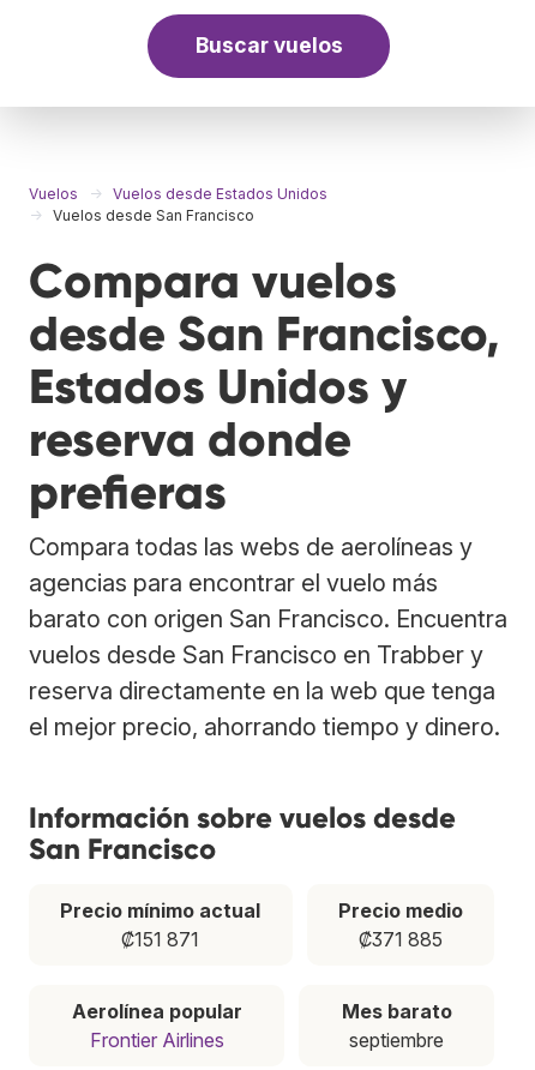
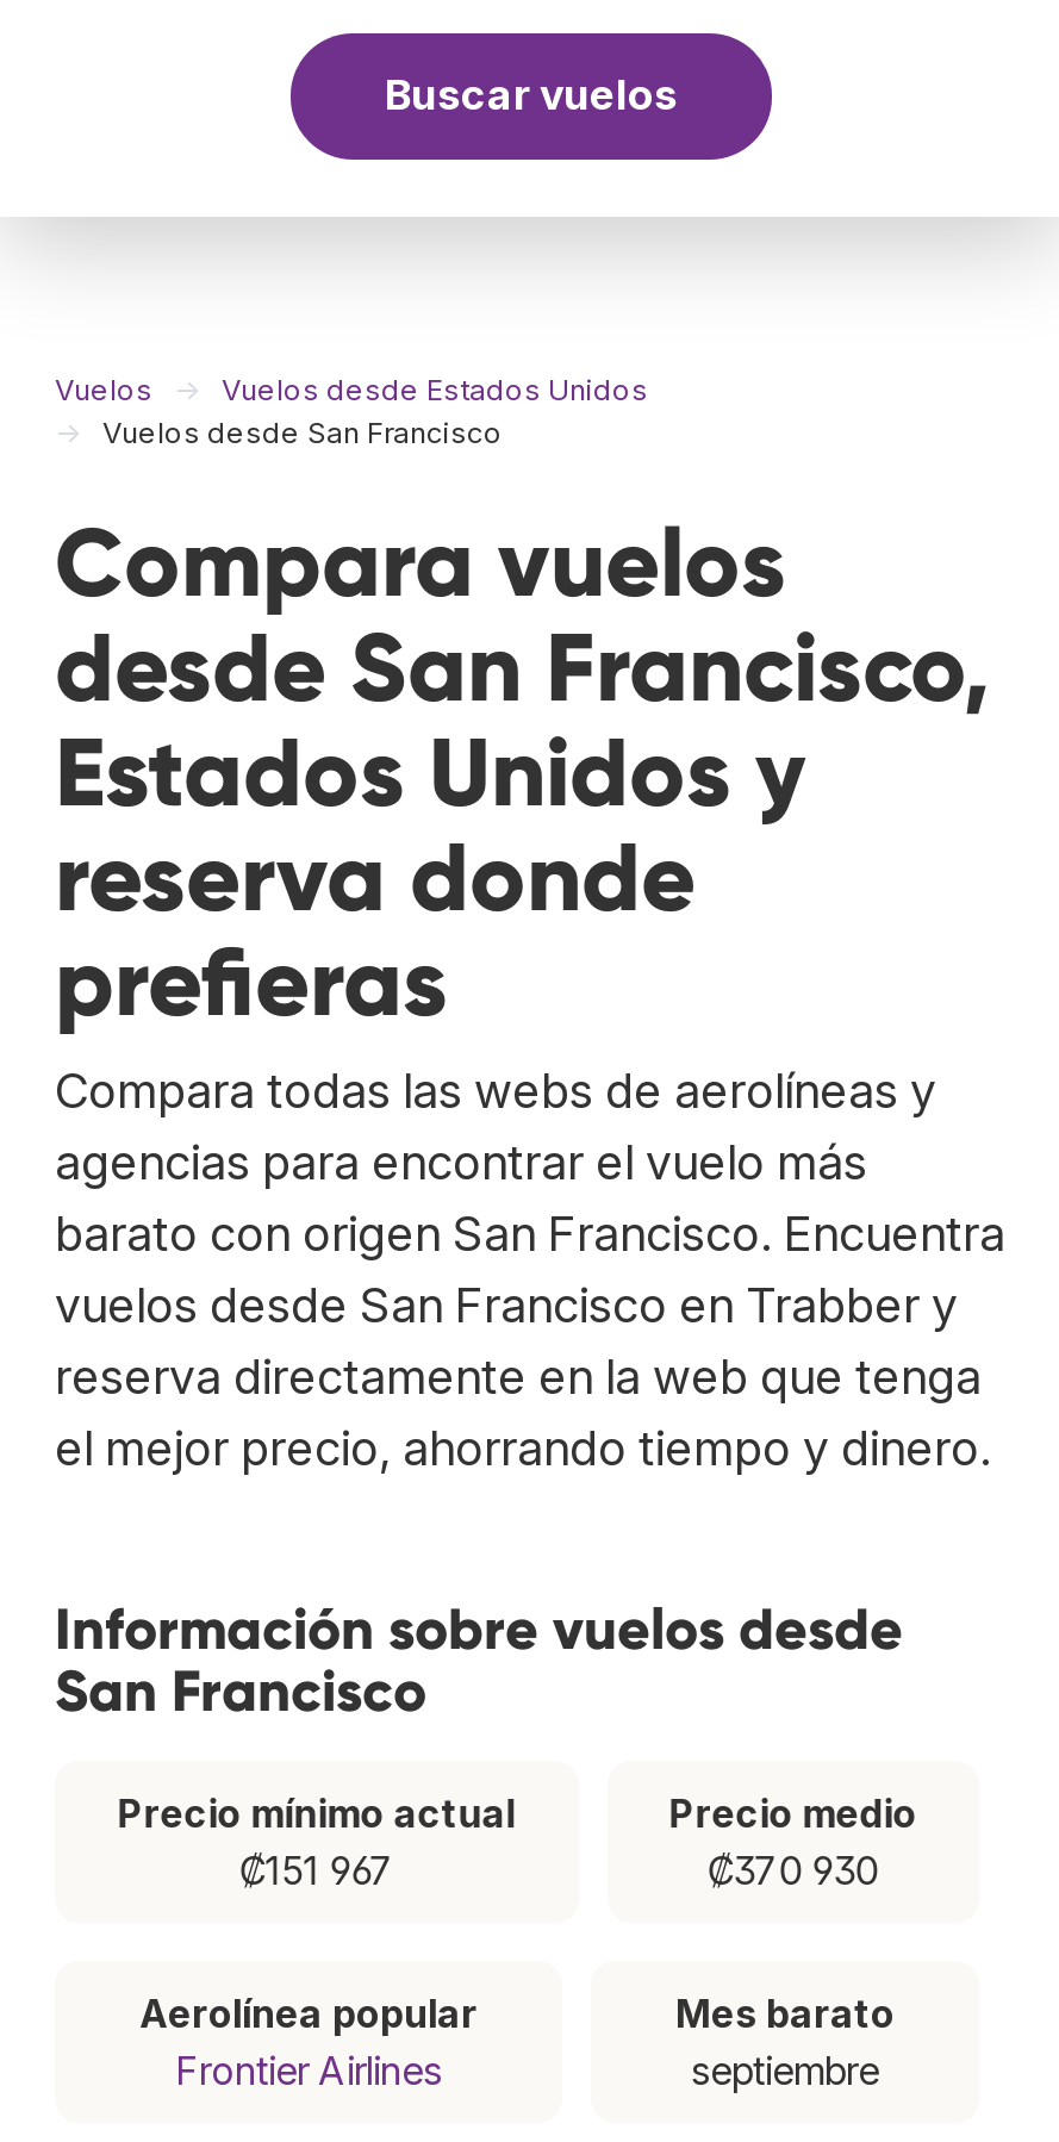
[121,927,199,951] ₡151 871 -> [239,1846,394,1893] ₡151 967
[358,927,442,951] ₡371 885 -> [707,1846,879,1893] ₡370 930

